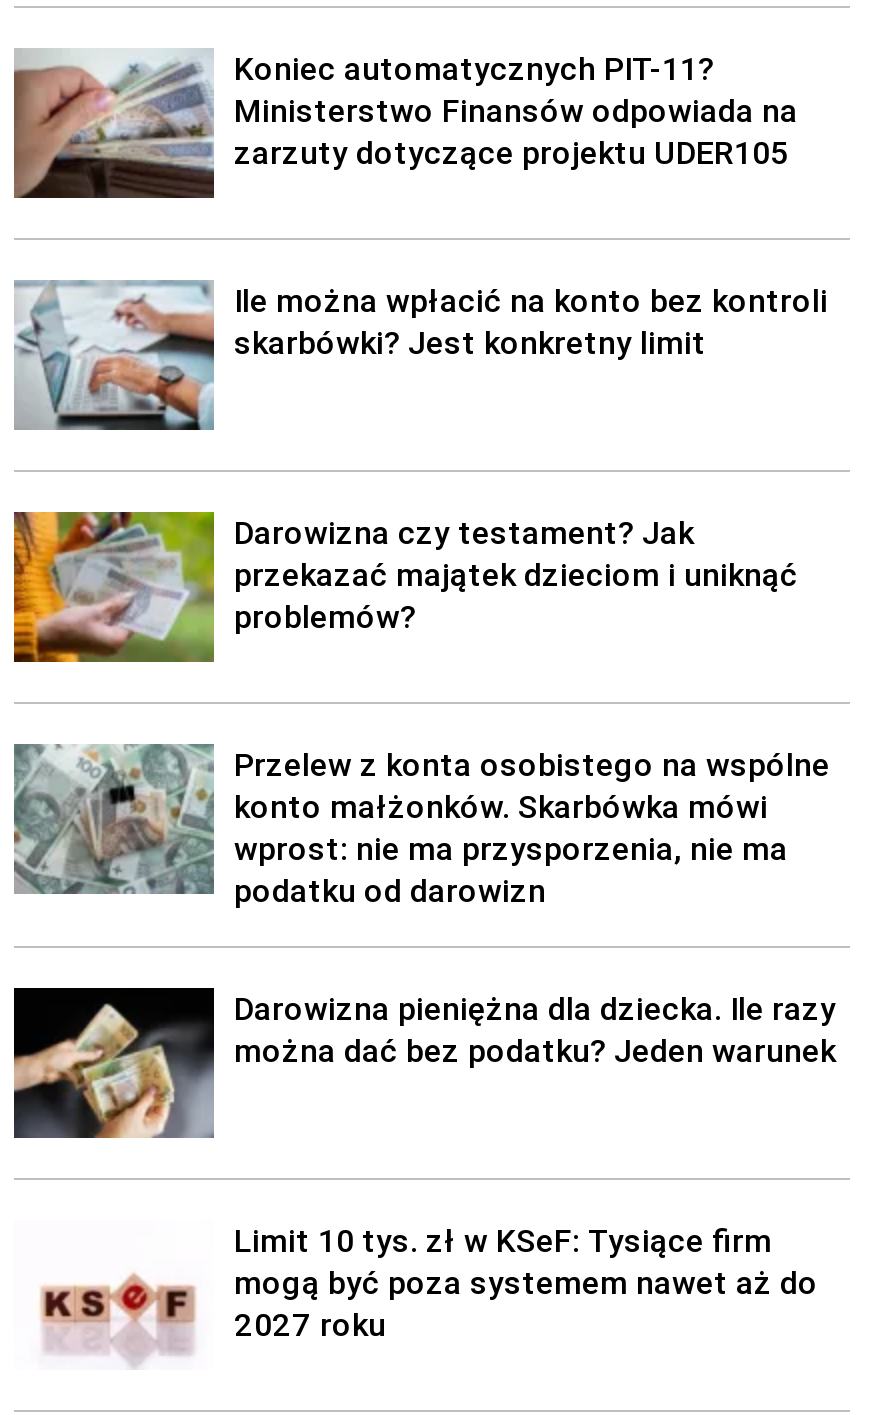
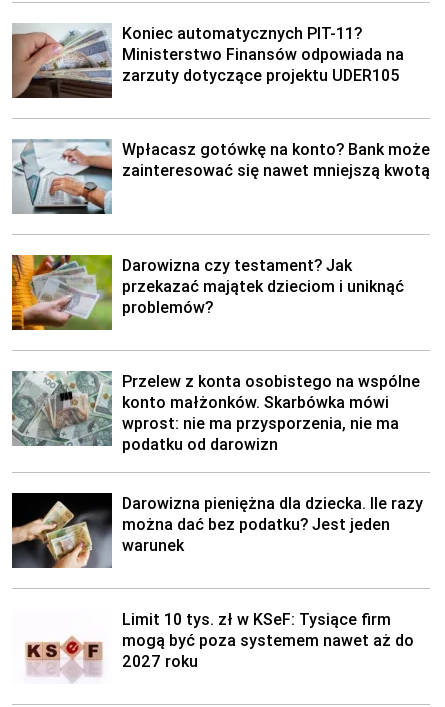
[234,280,828,362] Ile można wpłacić na konto bez kontroli | skarbówki? Jest konkretny limit -> [122,139,430,180] Wpłacasz gotówkę na konto? Bank może | zainteresować się nawet mniejszą kwotą
[234,1030,836,1070] można dać bez podatku? Jeden warunek -> [122,514,390,555] można dać bez podatku? Jest jeden | warunek

